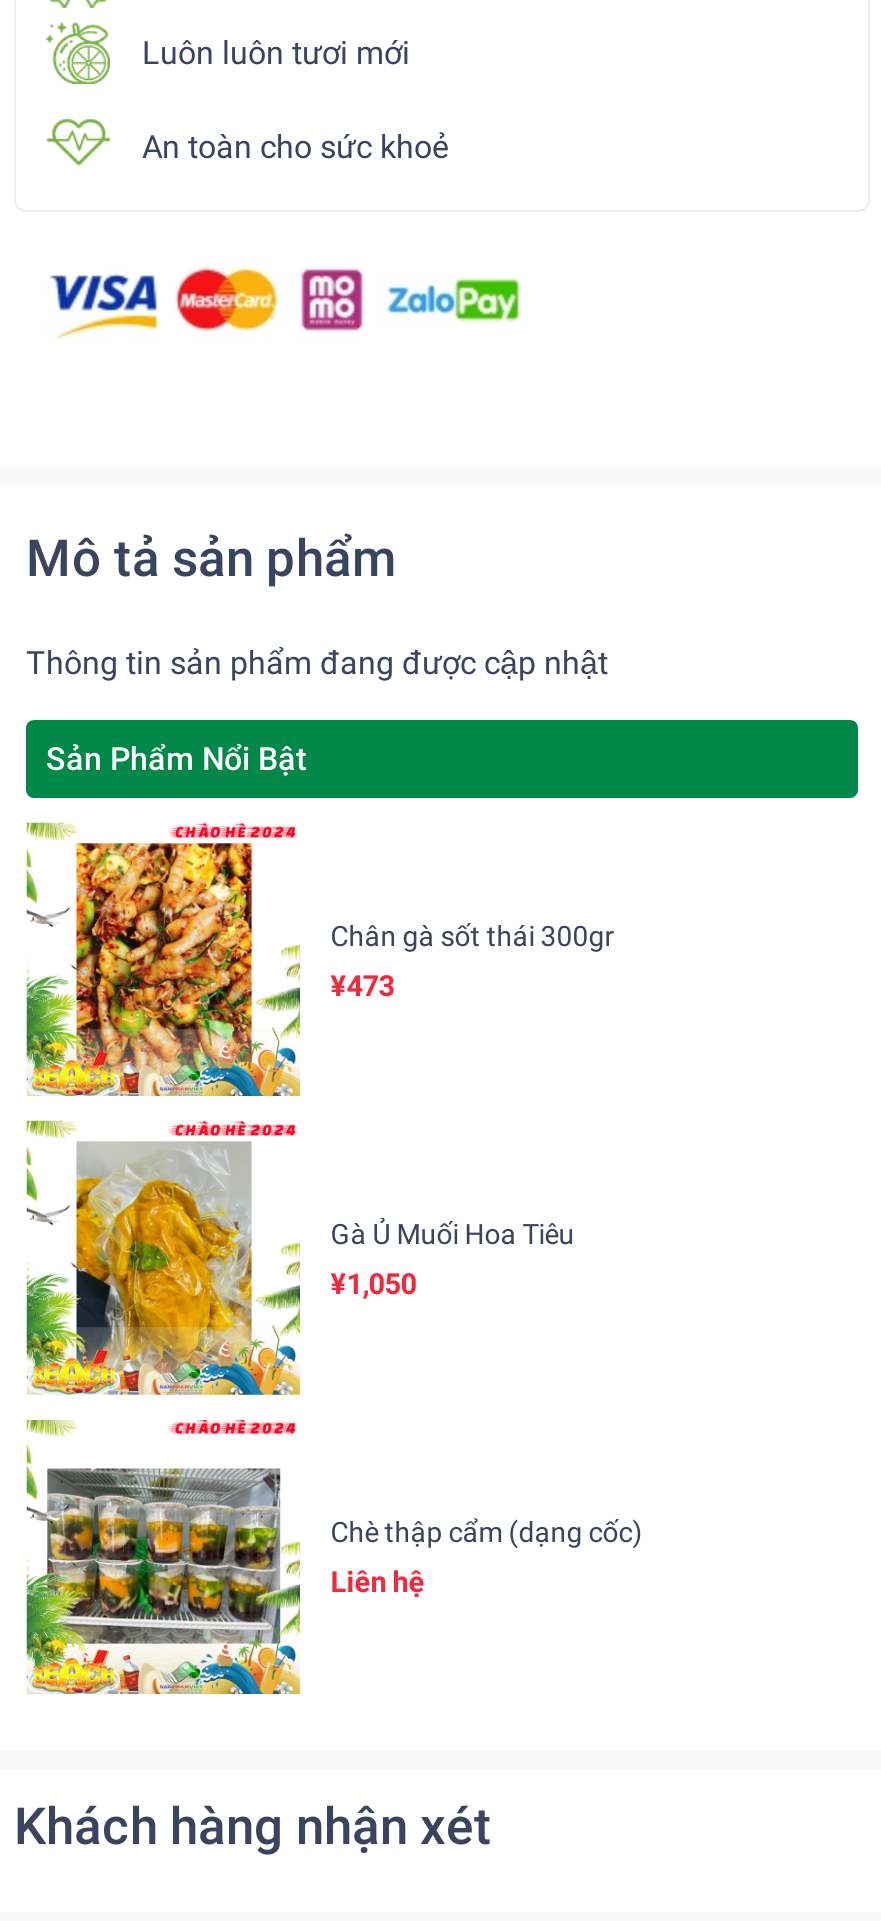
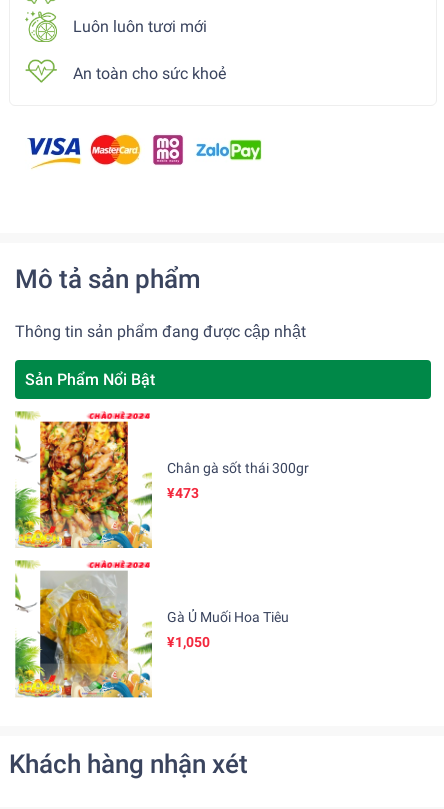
[46,1466,643,1672] [image] | Chè thập cẩm (dạng cốc) | Liên hệ -> none

